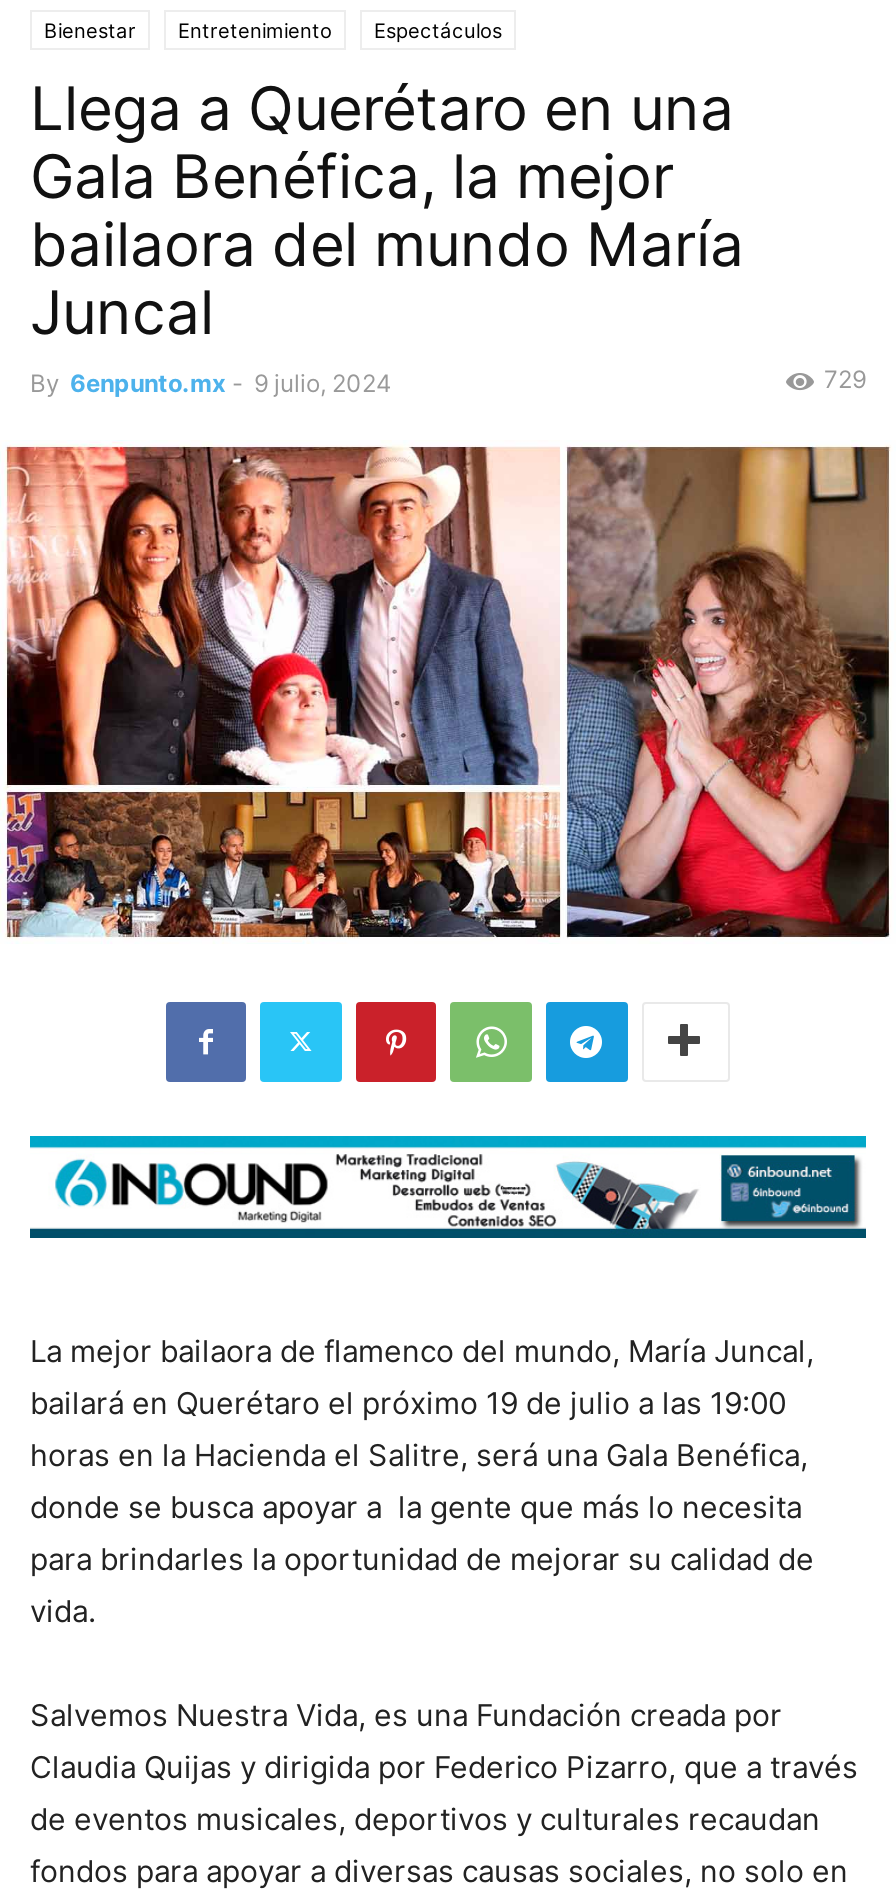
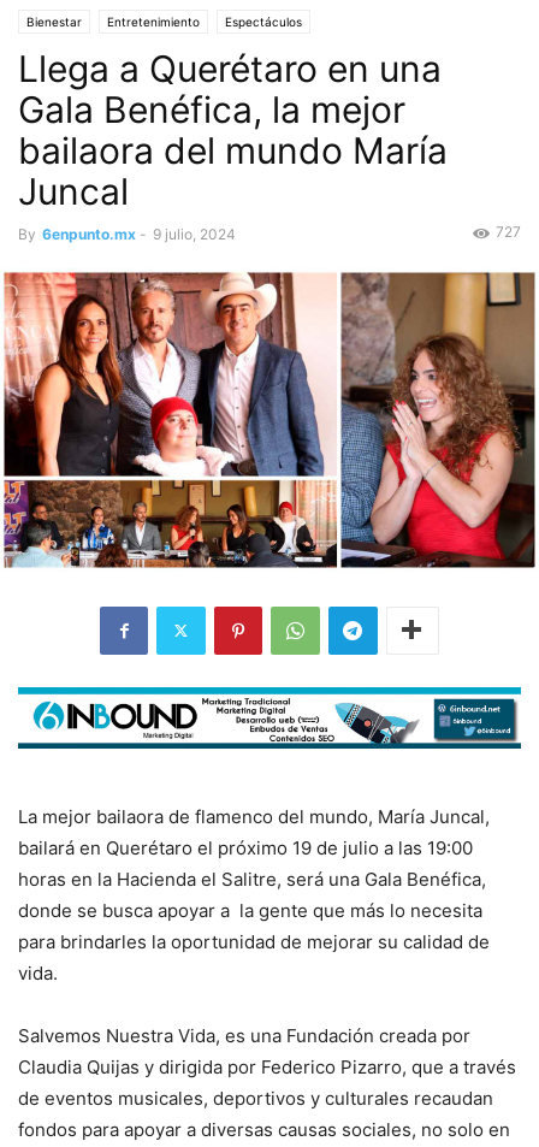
[824,365,866,395] 729 -> [496,223,521,241] 727

